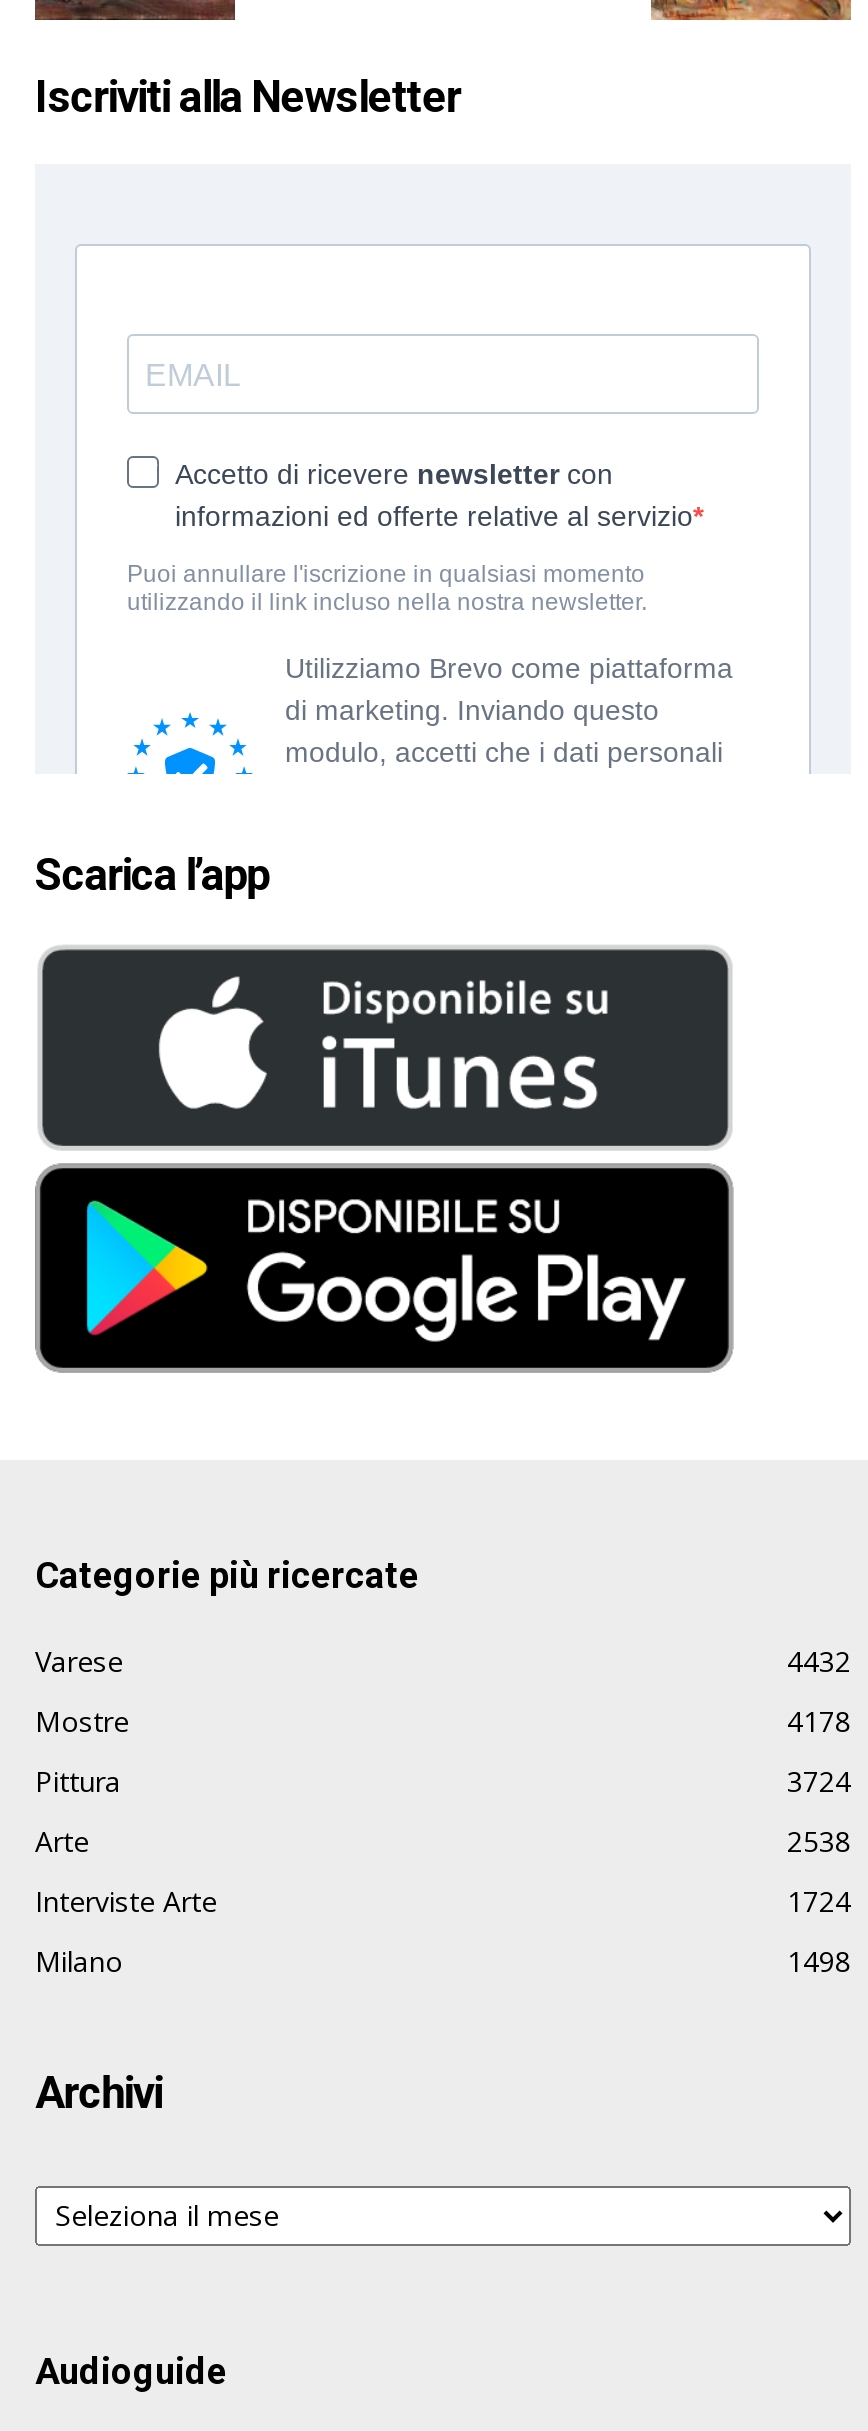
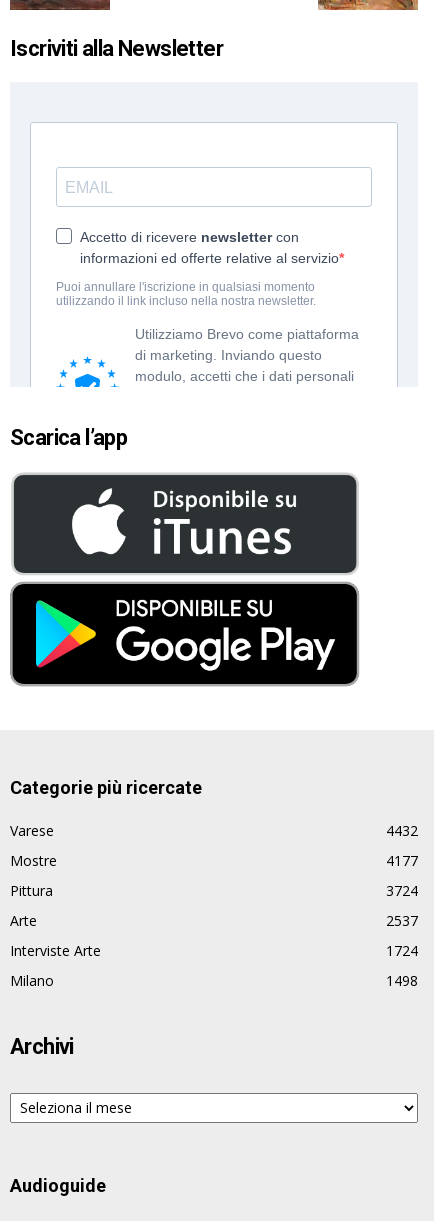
[787,1702,851,1740] 4178 -> [386,851,418,870] 4177
[787,1822,851,1860] 2538 -> [386,911,418,930] 2537

